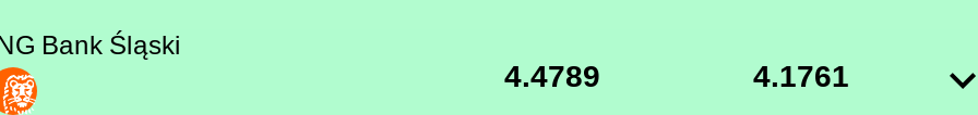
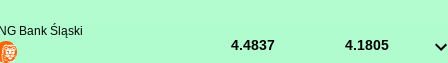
[504,59,600,93] 4.4789 -> [231,37,275,53] 4.4837
[753,59,849,93] 4.1761 -> [345,37,389,53] 4.1805

